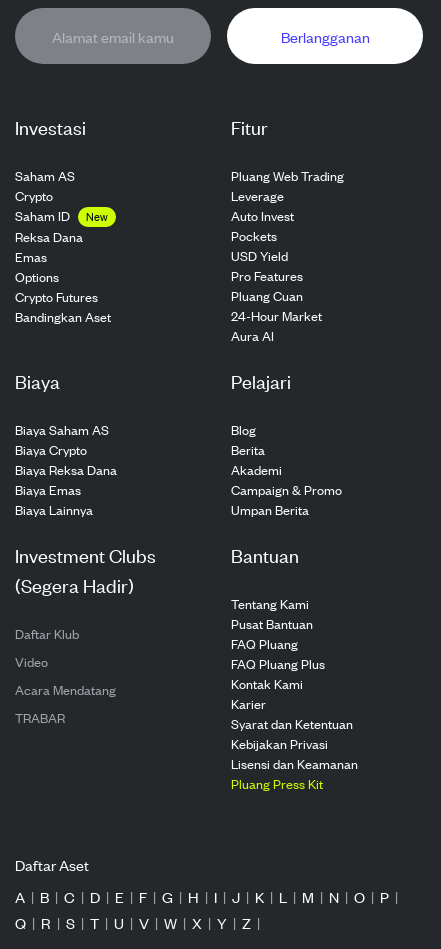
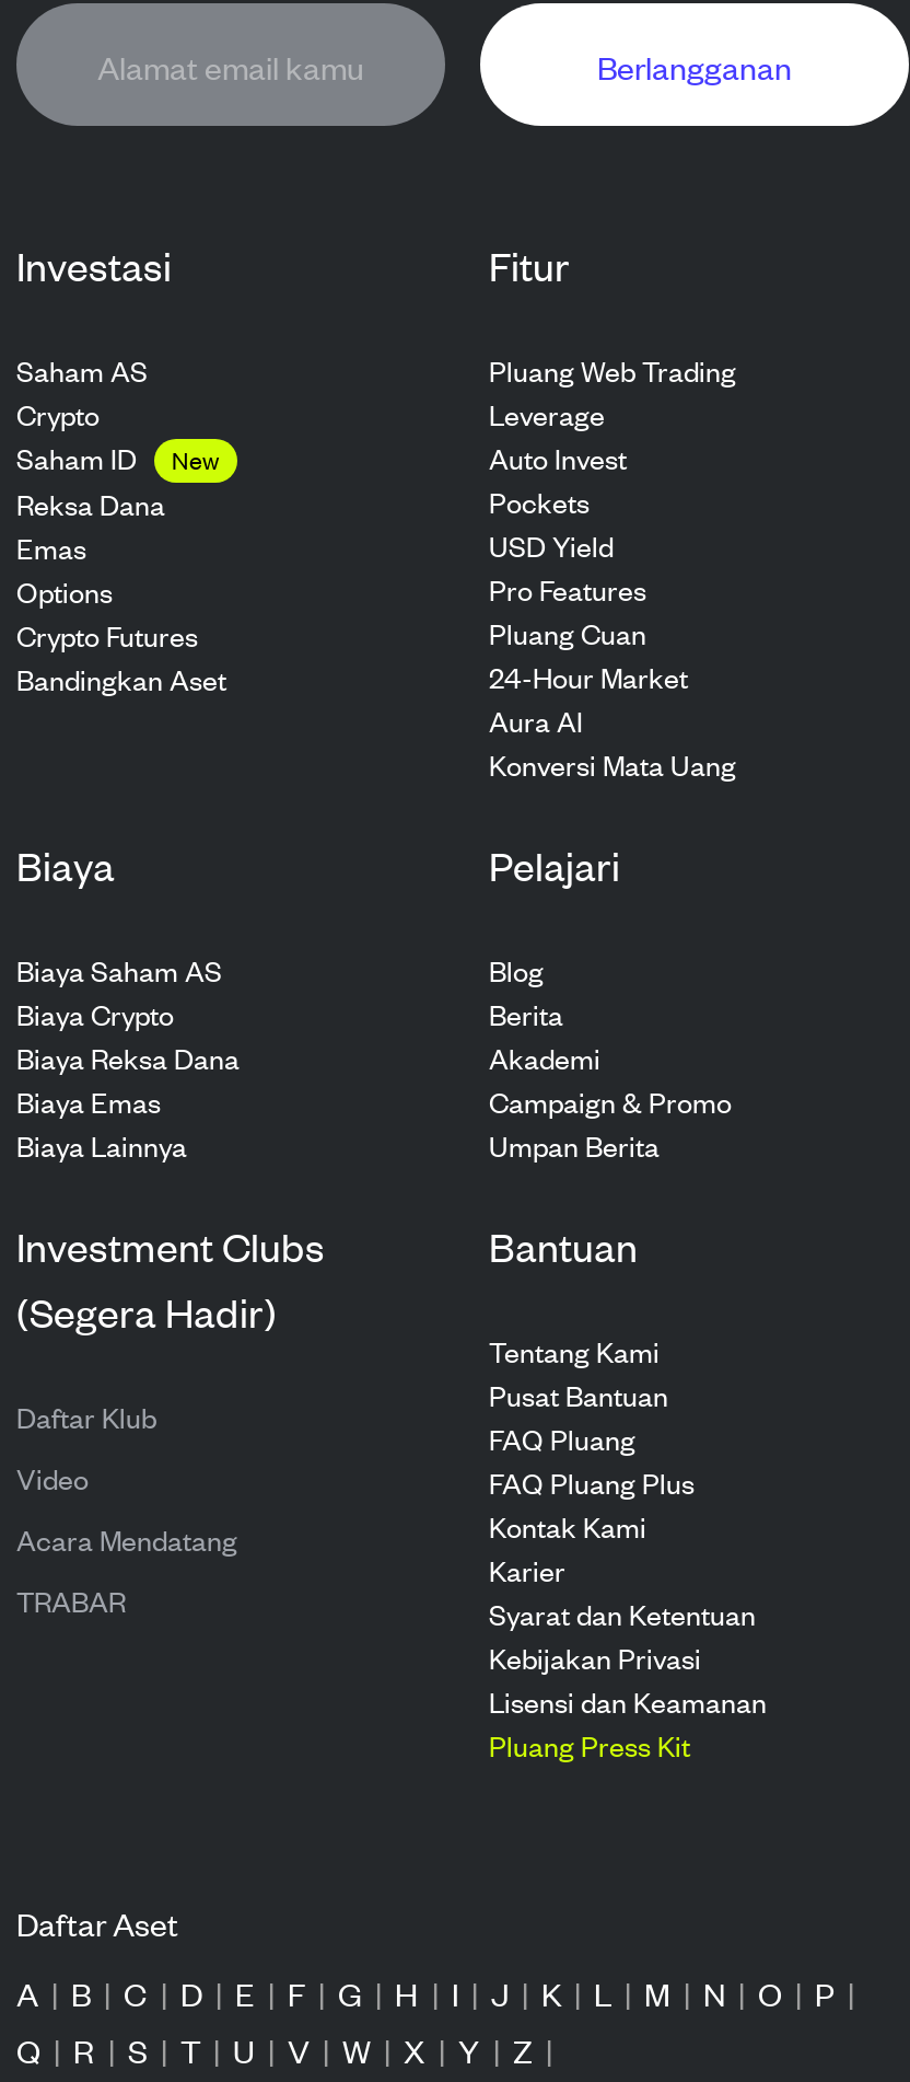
none -> [489,743,736,785] Konversi Mata Uang

